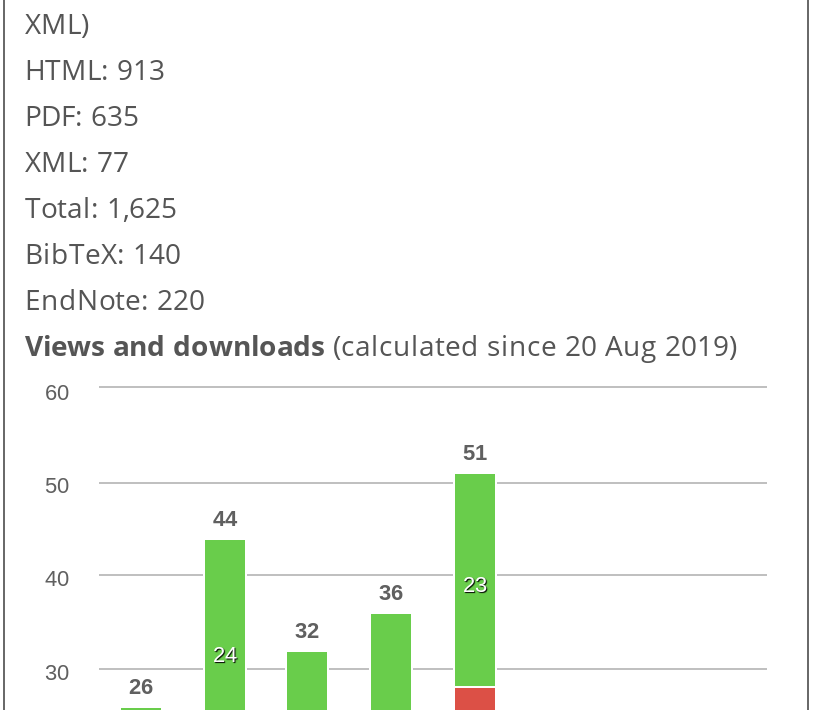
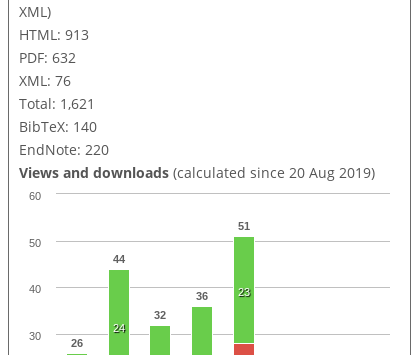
[25,97,139,135] PDF: 635 -> [19,48,76,67] PDF: 632
[25,143,129,181] XML: 77 -> [19,71,71,90] XML: 76
[25,189,177,227] Total: 1,625 -> [19,94,95,113] Total: 1,621

